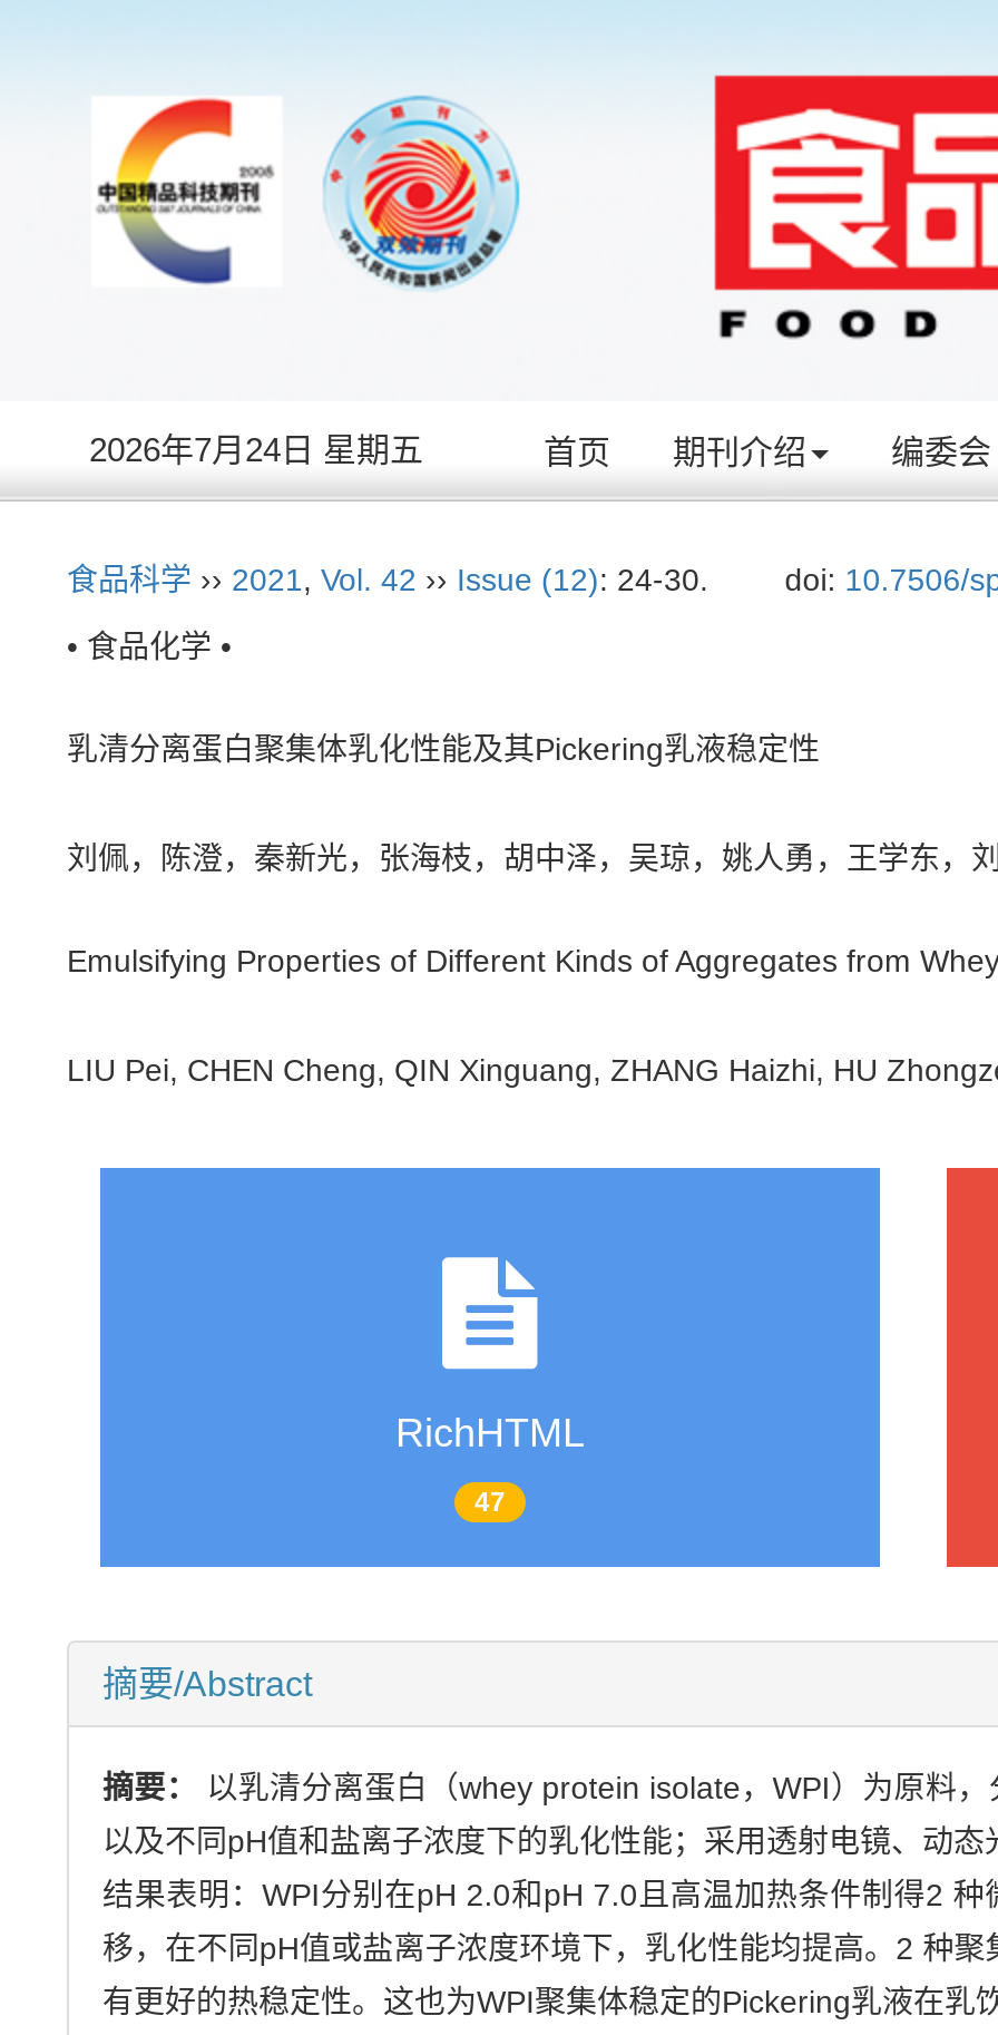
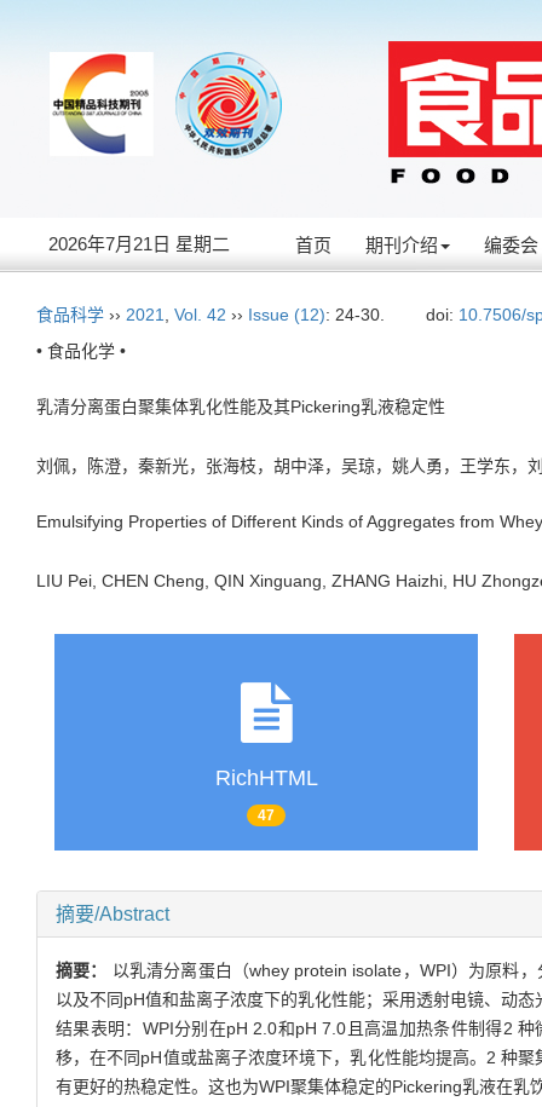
[89,430,423,468] 2026年7月24日 星期五 -> [48,233,230,254] 2026年7月21日 星期二

